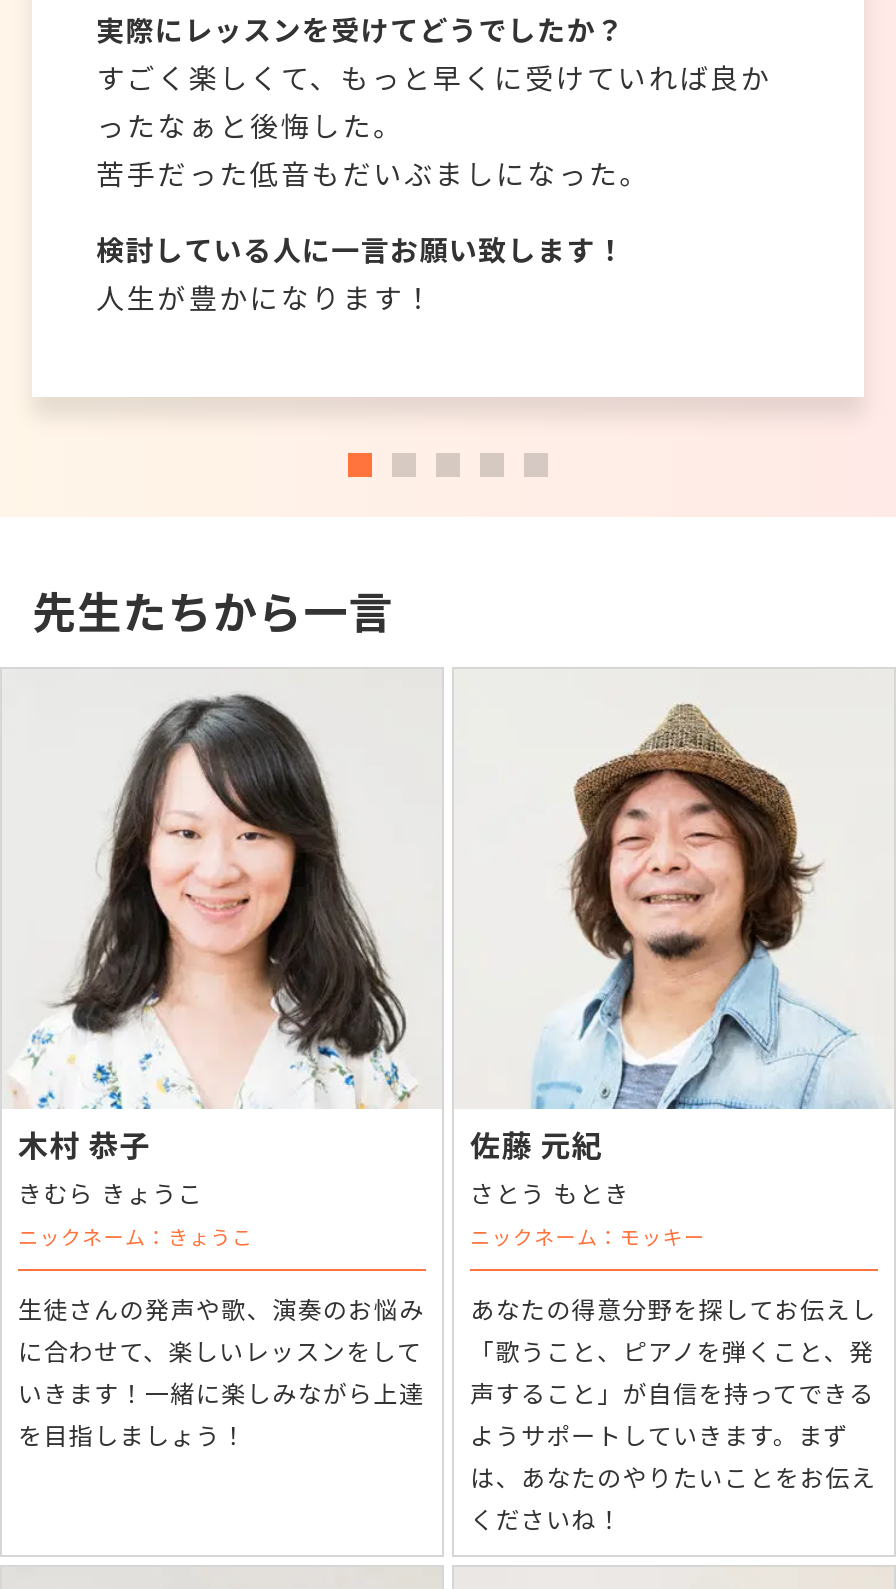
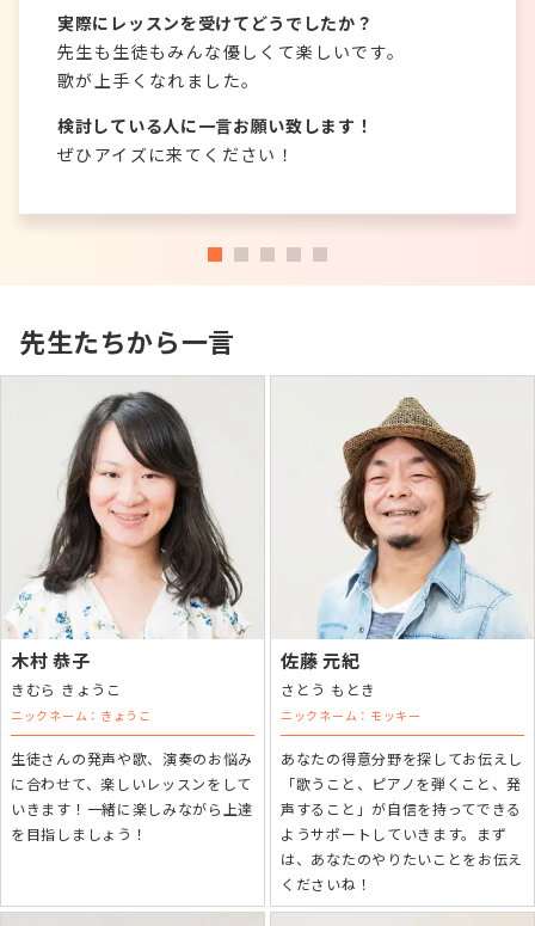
[96,57,772,193] すごく楽しくて、もっと早くに受けていれば良か | ったなぁと後悔した。 | 苦手だった低音もだいぶましになった。 -> [57,39,406,92] 先生も生徒もみんな優しくて楽しいです。 | 歌が上手くなれました。
[96,277,435,317] 人生が豊かになります！ -> [57,142,295,166] ぜひアイズに来てください！

